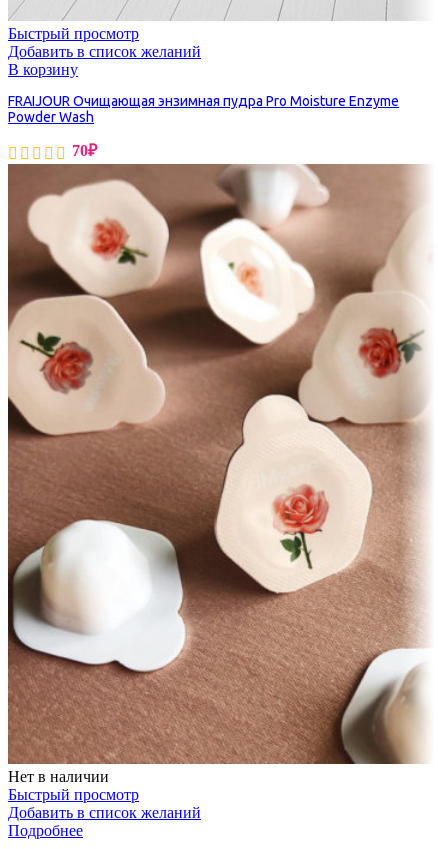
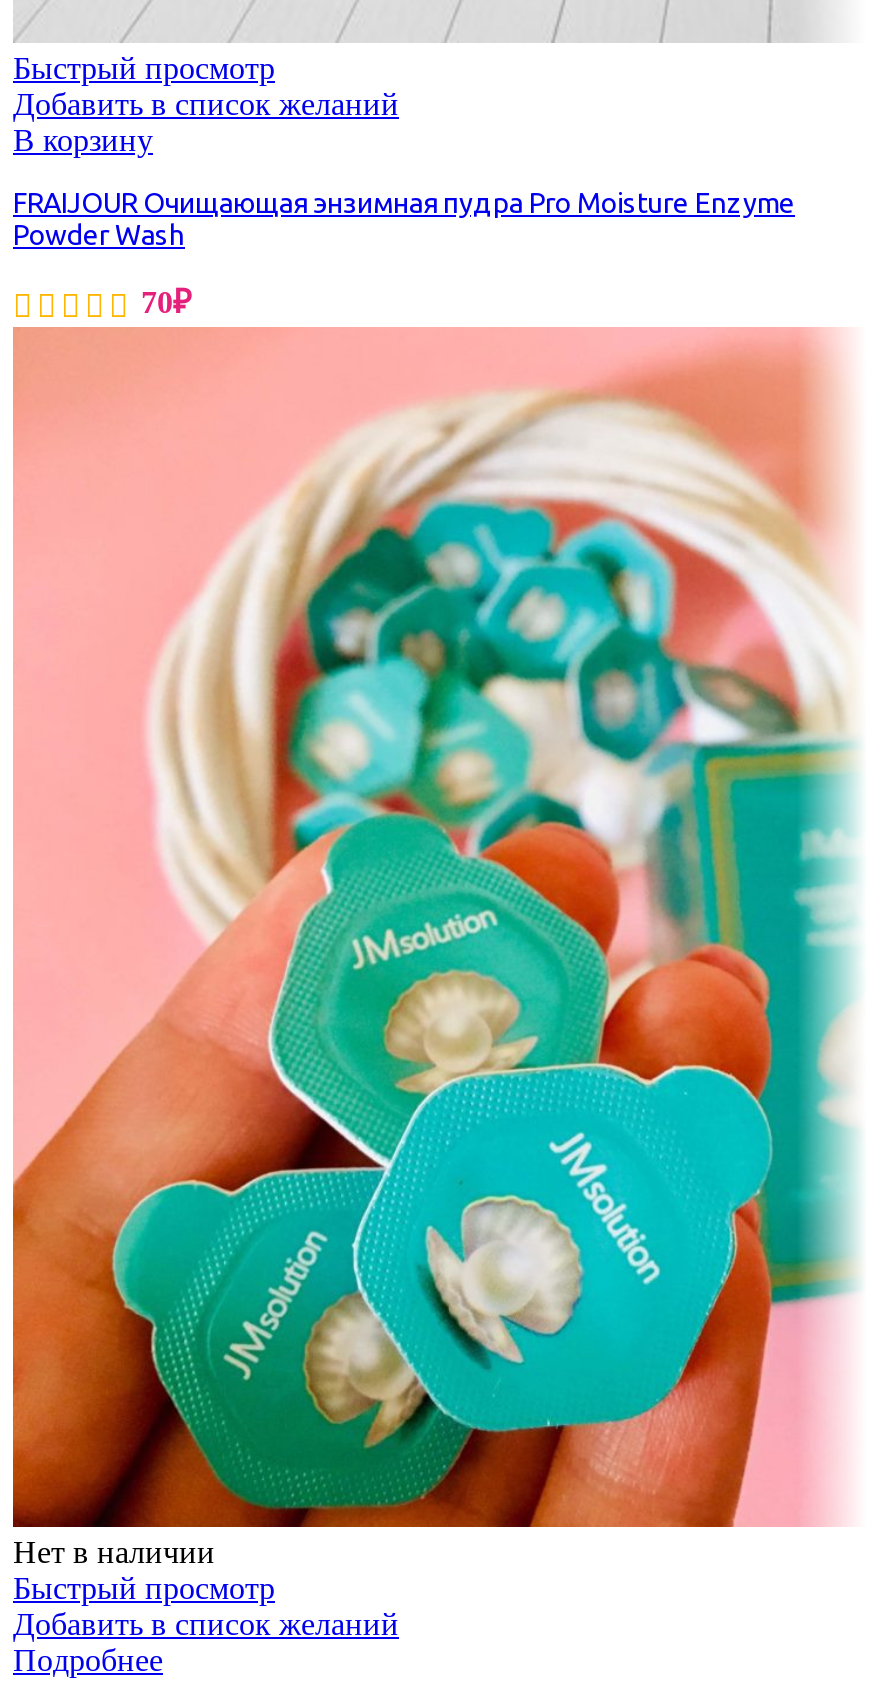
[7,163,429,765] [image] -> [11,326,857,1530] [image]

